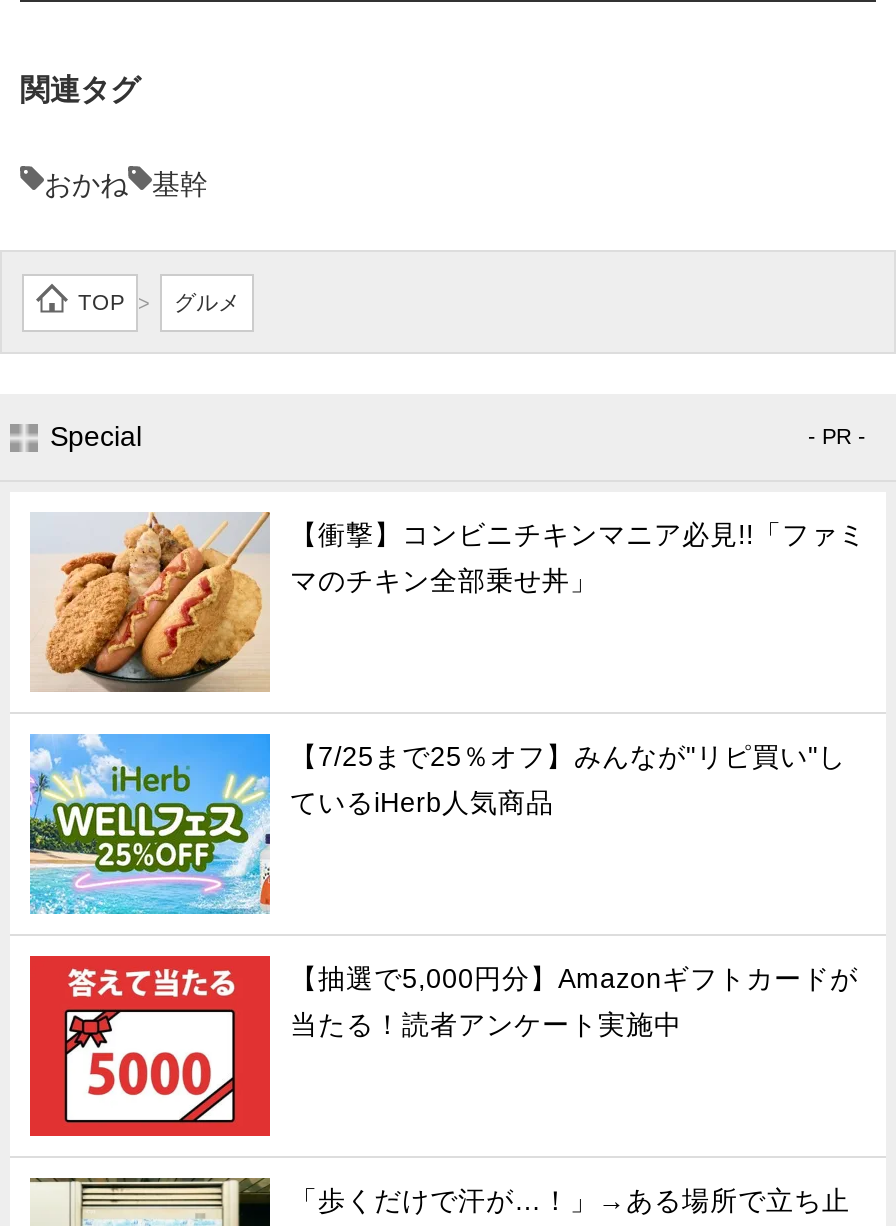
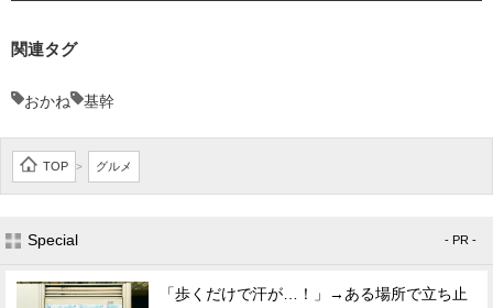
[32,512,866,694] [image] | 【衝撃】コンビニチキンマニア必見!!「ファミ | マのチキン全部乗せ丼」 -> none
[28,732,846,916] [image] | 【7/25まで25％オフ】みんなが"リピ買い"し | ているiHerb人気商品 -> none
[28,952,858,1138] [image] | 【抽選で5,000円分】Amazonギフトカードが | 当たる！読者アンケート実施中 -> none

